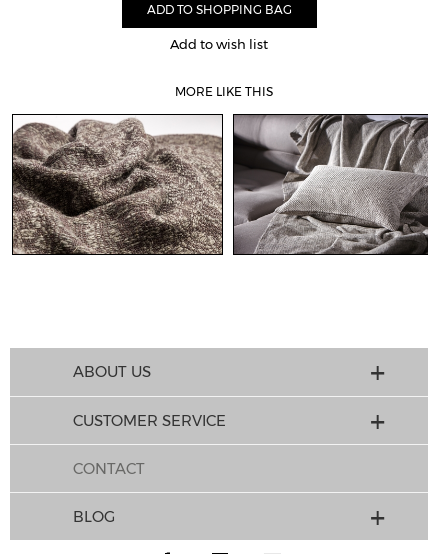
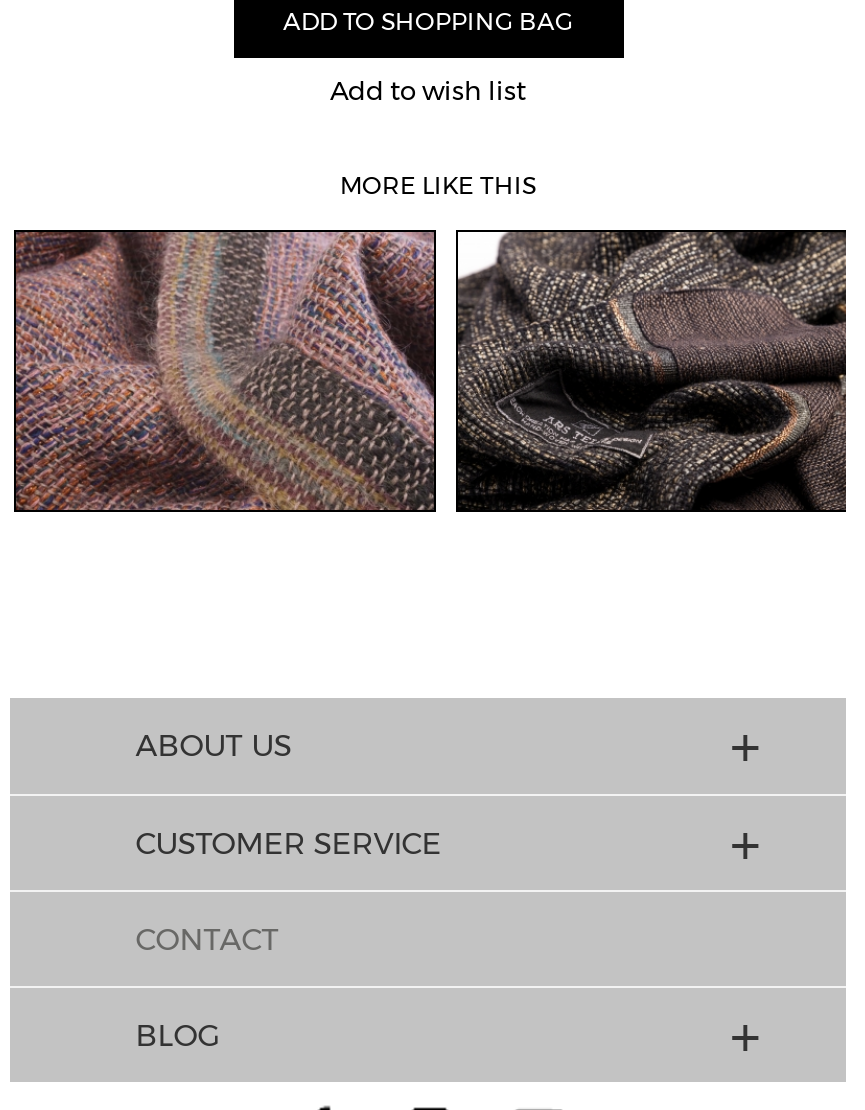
[12,114,223,255] [image] -> [14,230,436,512] [image]
[233,114,428,255] [image] -> [456,230,846,512] [image]

